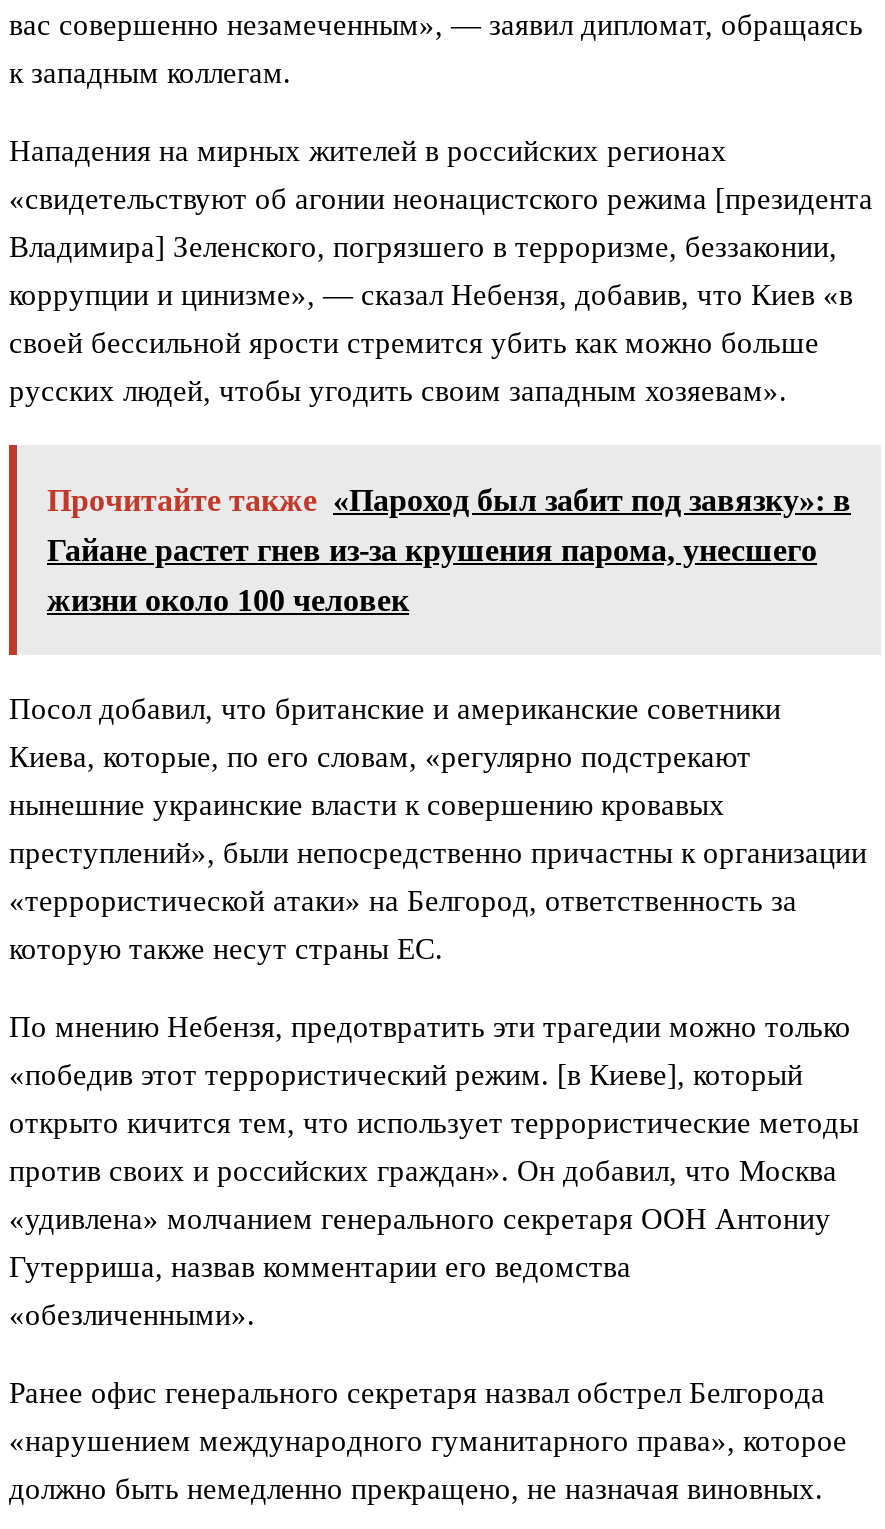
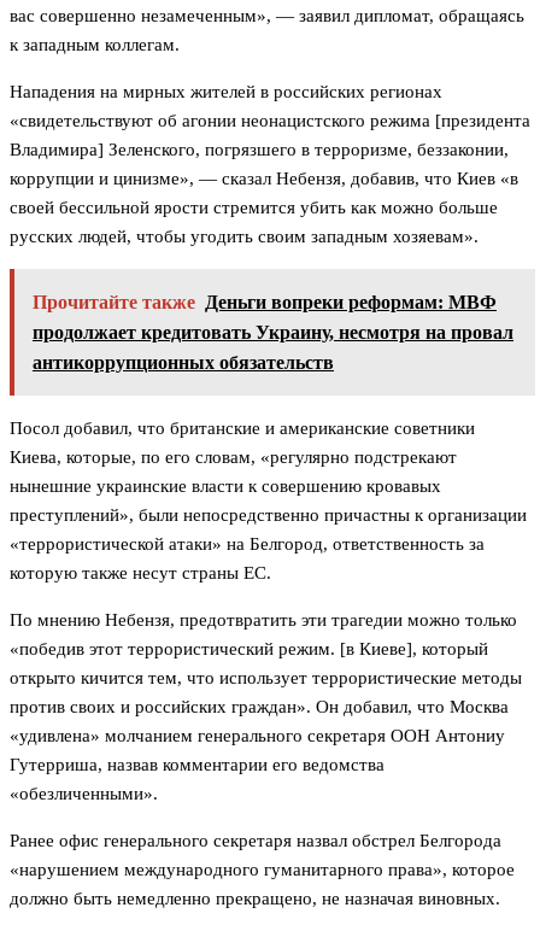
[47,484,851,518] Прочитайте также «Пароход был забит под завязку»: в -> [33,292,497,313] Прочитайте также Деньги вопреки реформам: МВФ
[47,534,817,568] Гайане растет гнев из-за крушения парома, унесшего -> [33,322,513,343] продолжает кредитовать Украину, несмотря на провал
[47,584,409,618] жизни около 100 человек -> [33,353,334,373] антикоррупционных обязательств

